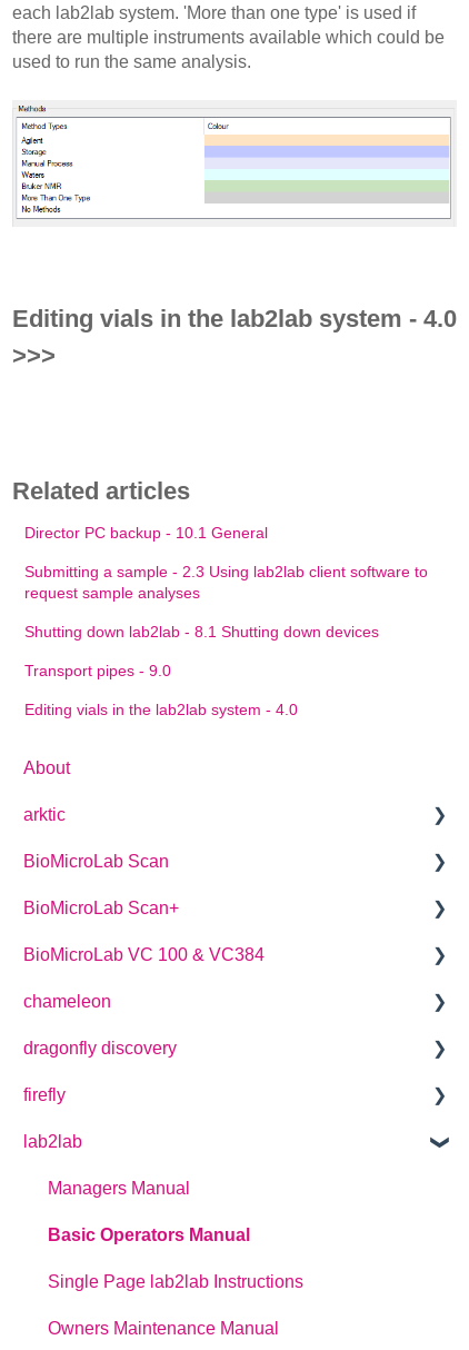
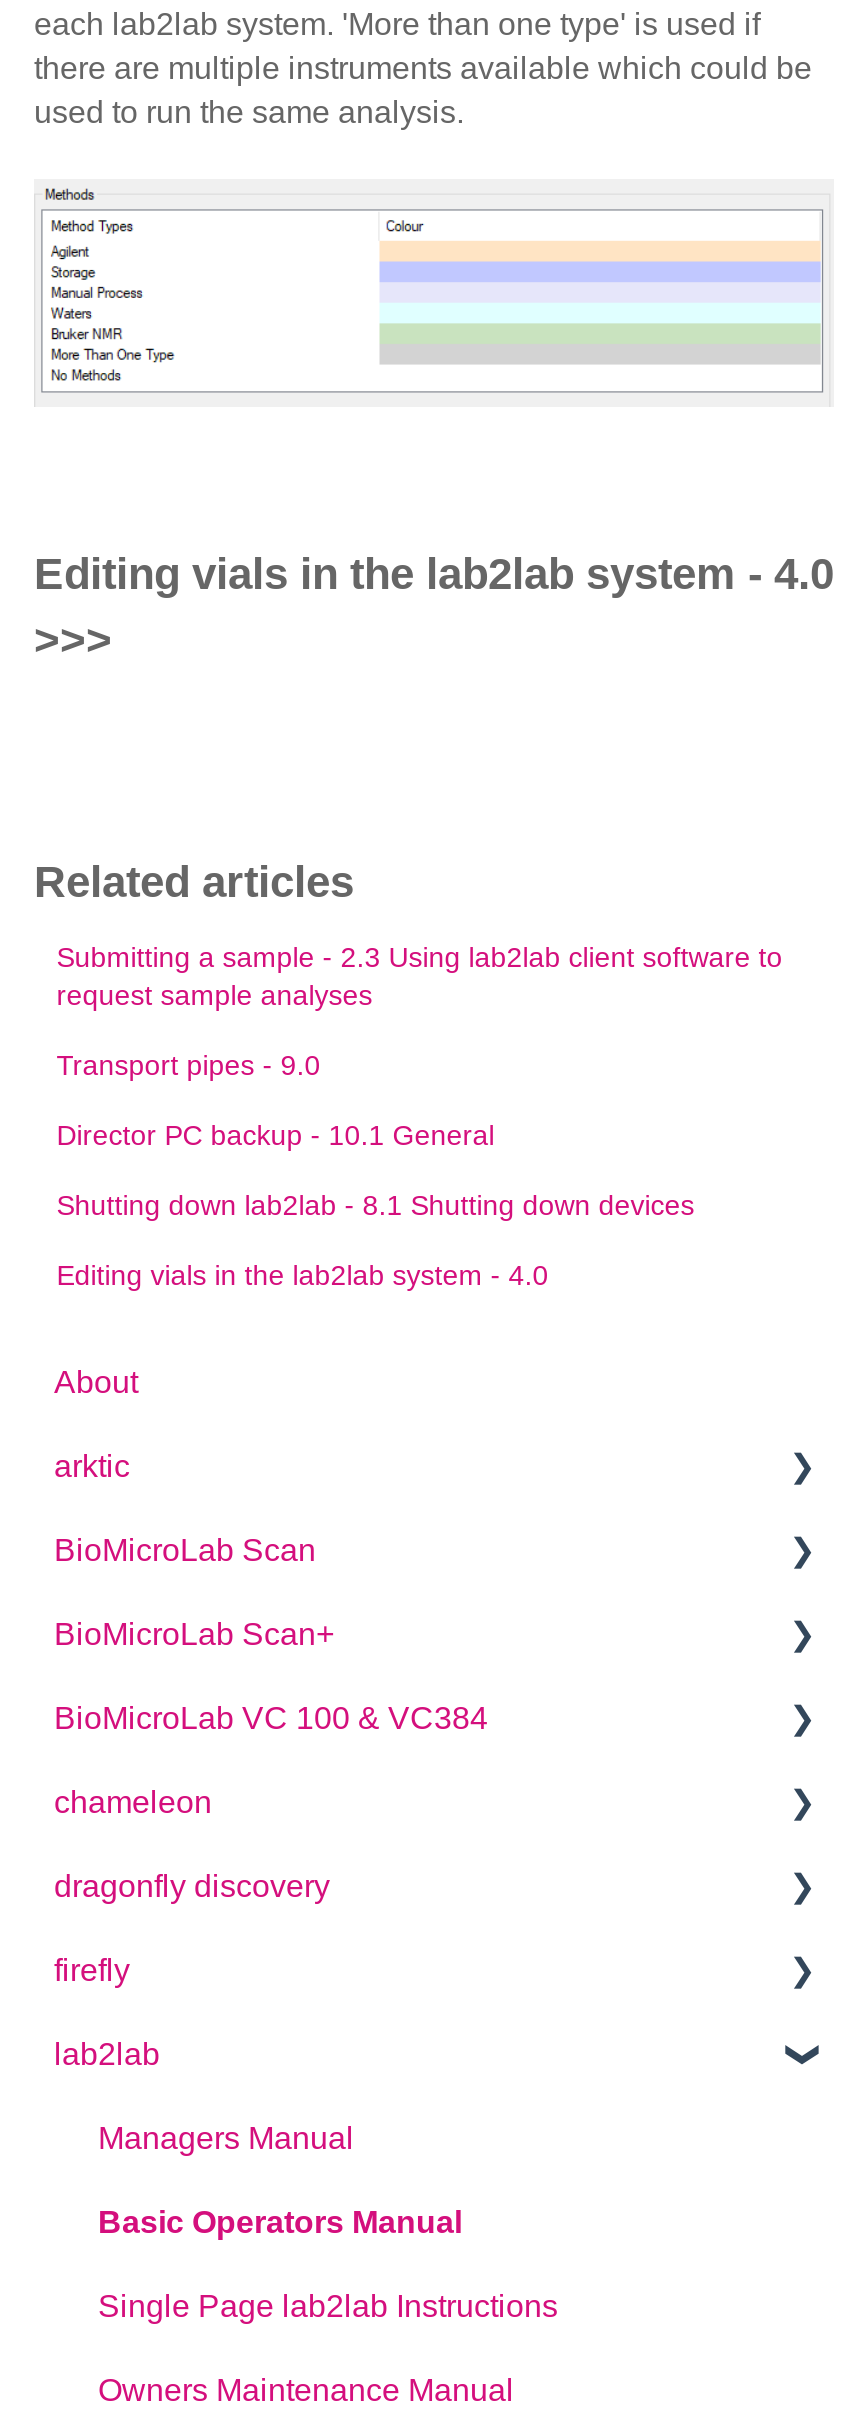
moved [25,524,268,541] -> [56,1120,494,1152]: Director PC backup - 10.1 General
moved [25,562,428,601] -> [56,942,782,1012]: Submitting a sample - 2.3 Using lab2lab client software to | request sample analyses
moved [25,623,379,640] -> [56,1190,694,1222]: Shutting down lab2lab - 8.1 Shutting down devices
moved [25,661,171,679] -> [56,1050,320,1082]: Transport pipes - 9.0

